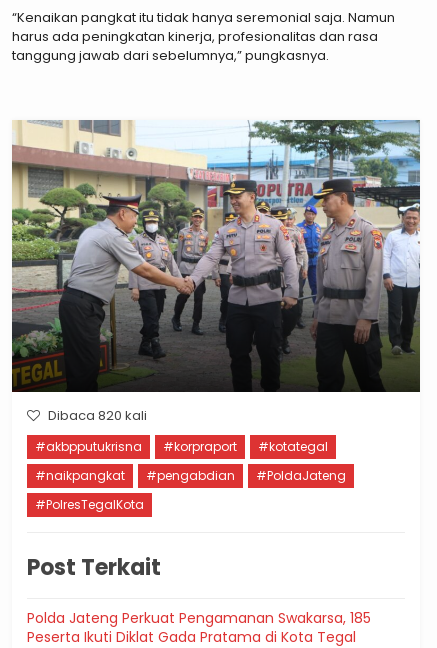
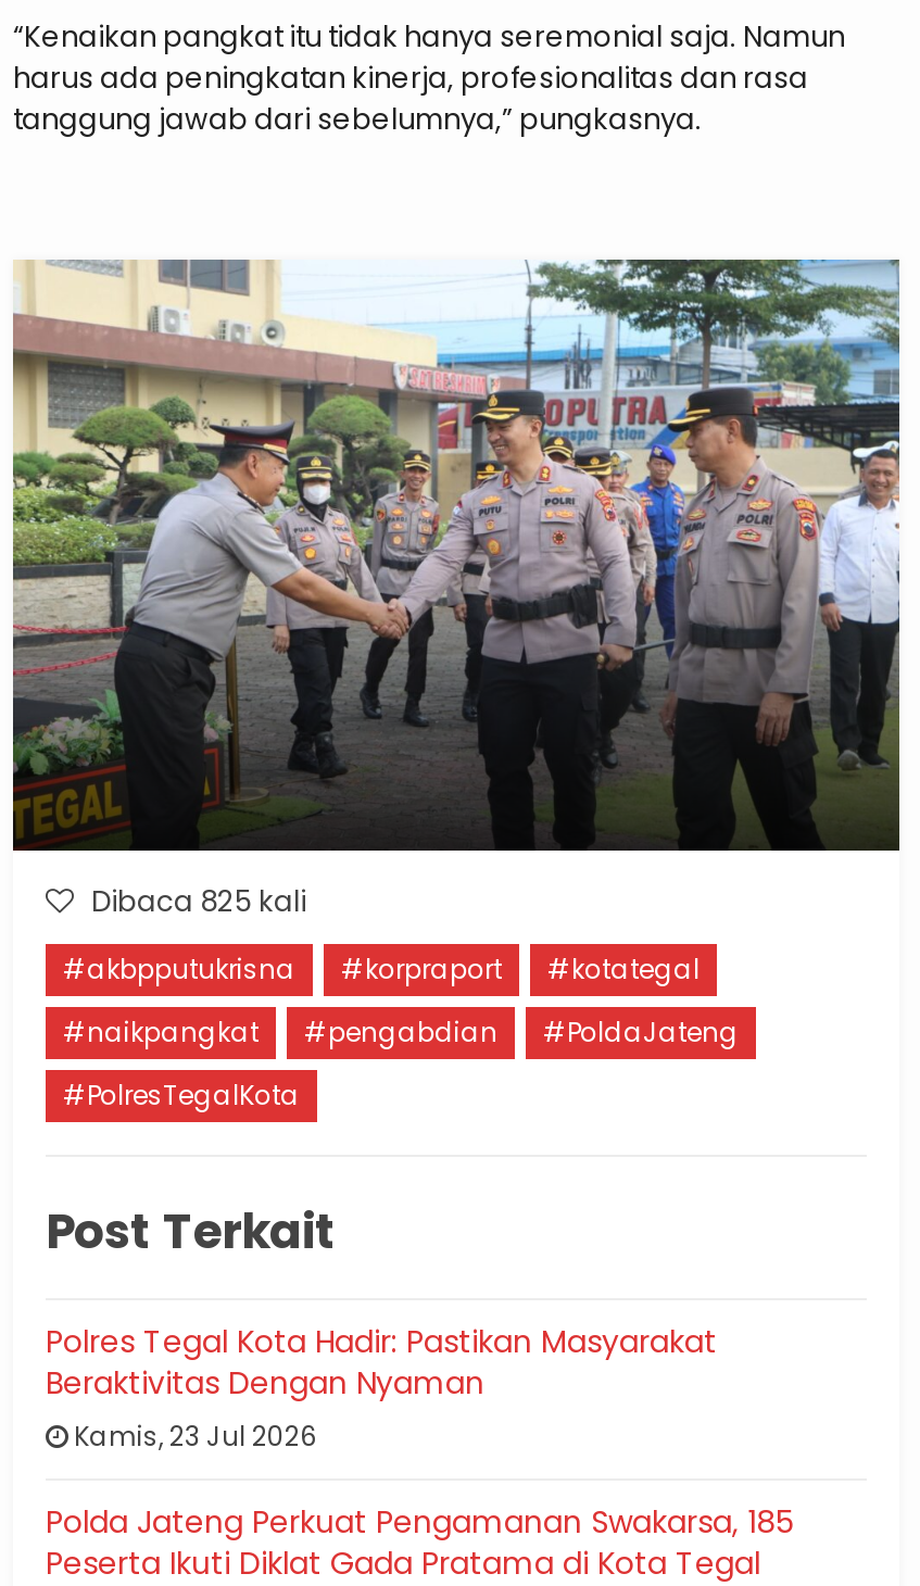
[45,406,147,425] Dibaca 820 kali -> [85,880,306,921] Dibaca 825 kali
none -> [46,1319,717,1454] Polres Tegal Kota Hadir: Pastikan Masyarakat | Beraktivitas Dengan Nyaman | Kamis, 23 Jul 2026

